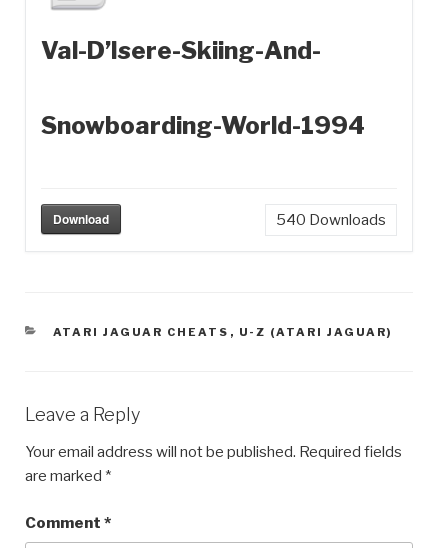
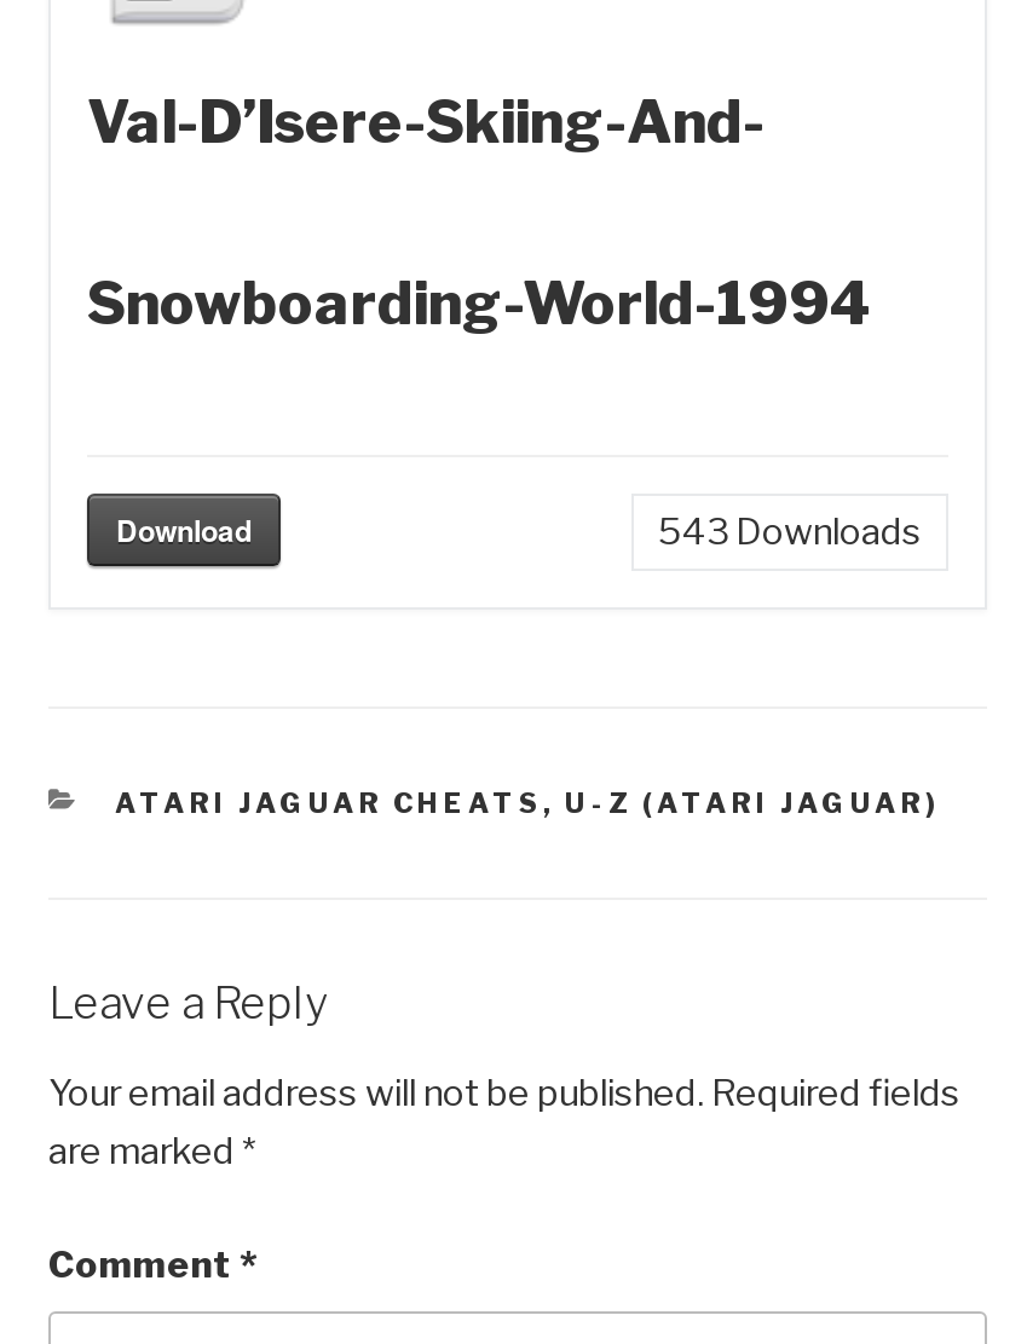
[276,210,386,228] 540 Downloads -> [658,509,922,553] 543 Downloads

